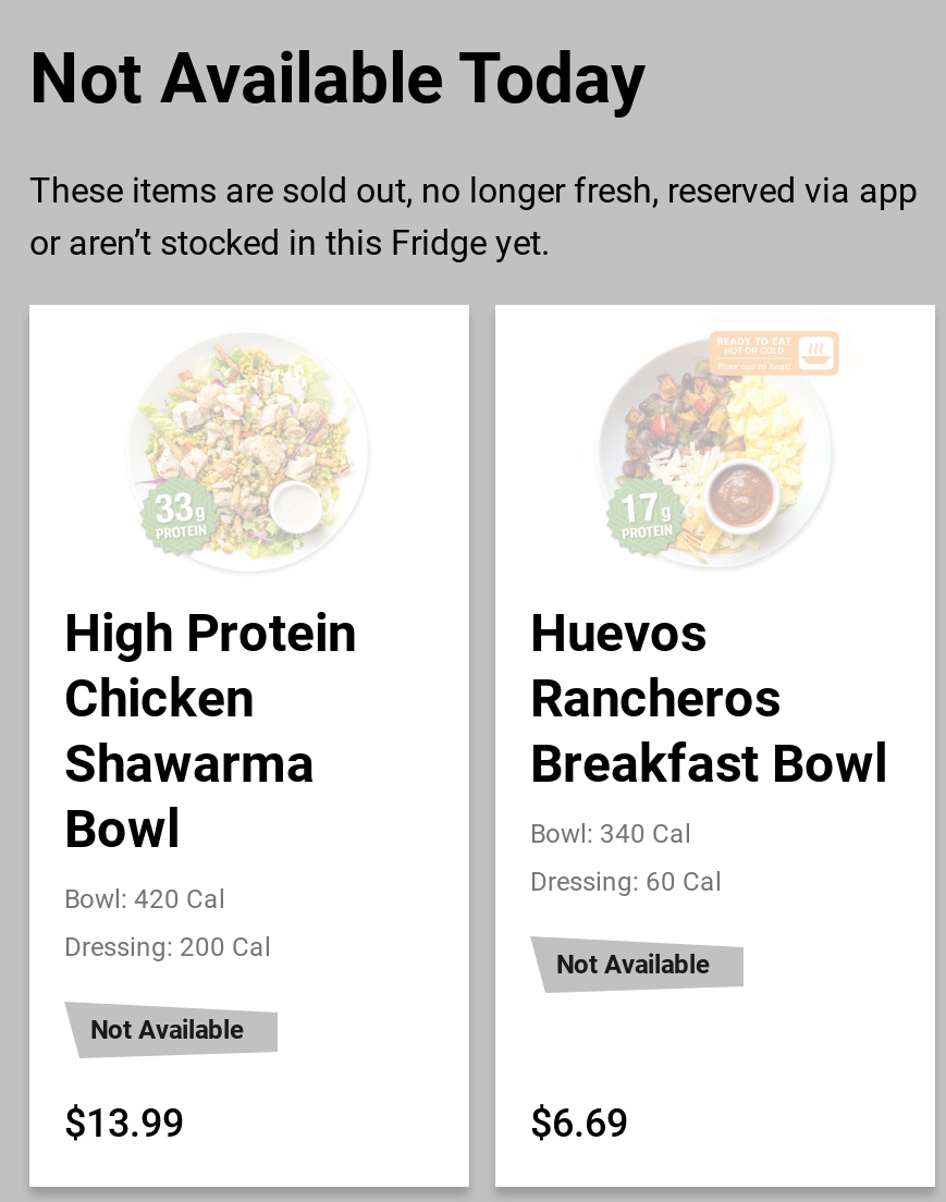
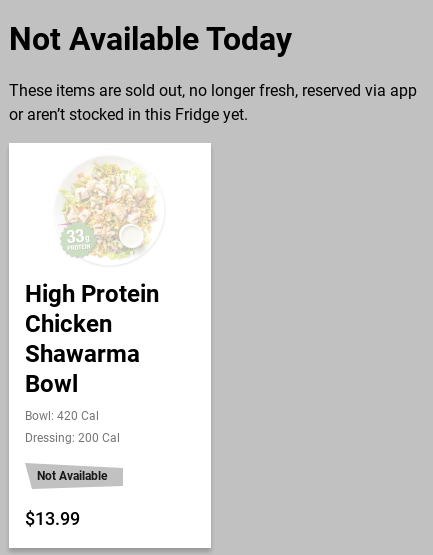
[495,305,935,1187] [image] | Huevos | Rancheros | Breakfast Bowl | Bowl: 340 Cal | Dressing: 60 Cal | Not Available -> none
[530,1100,628,1145] $6.69 -> none

